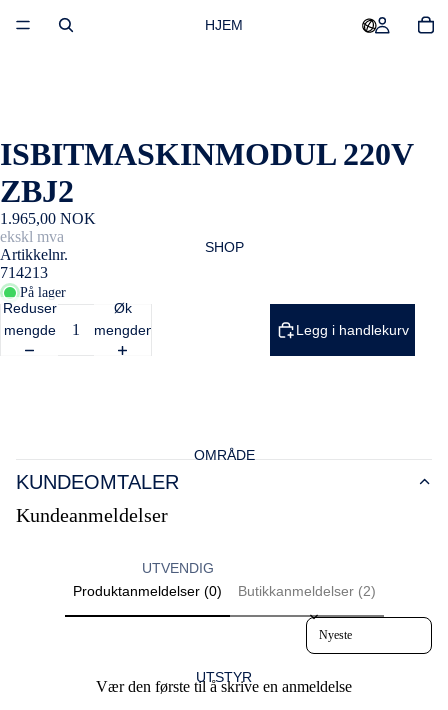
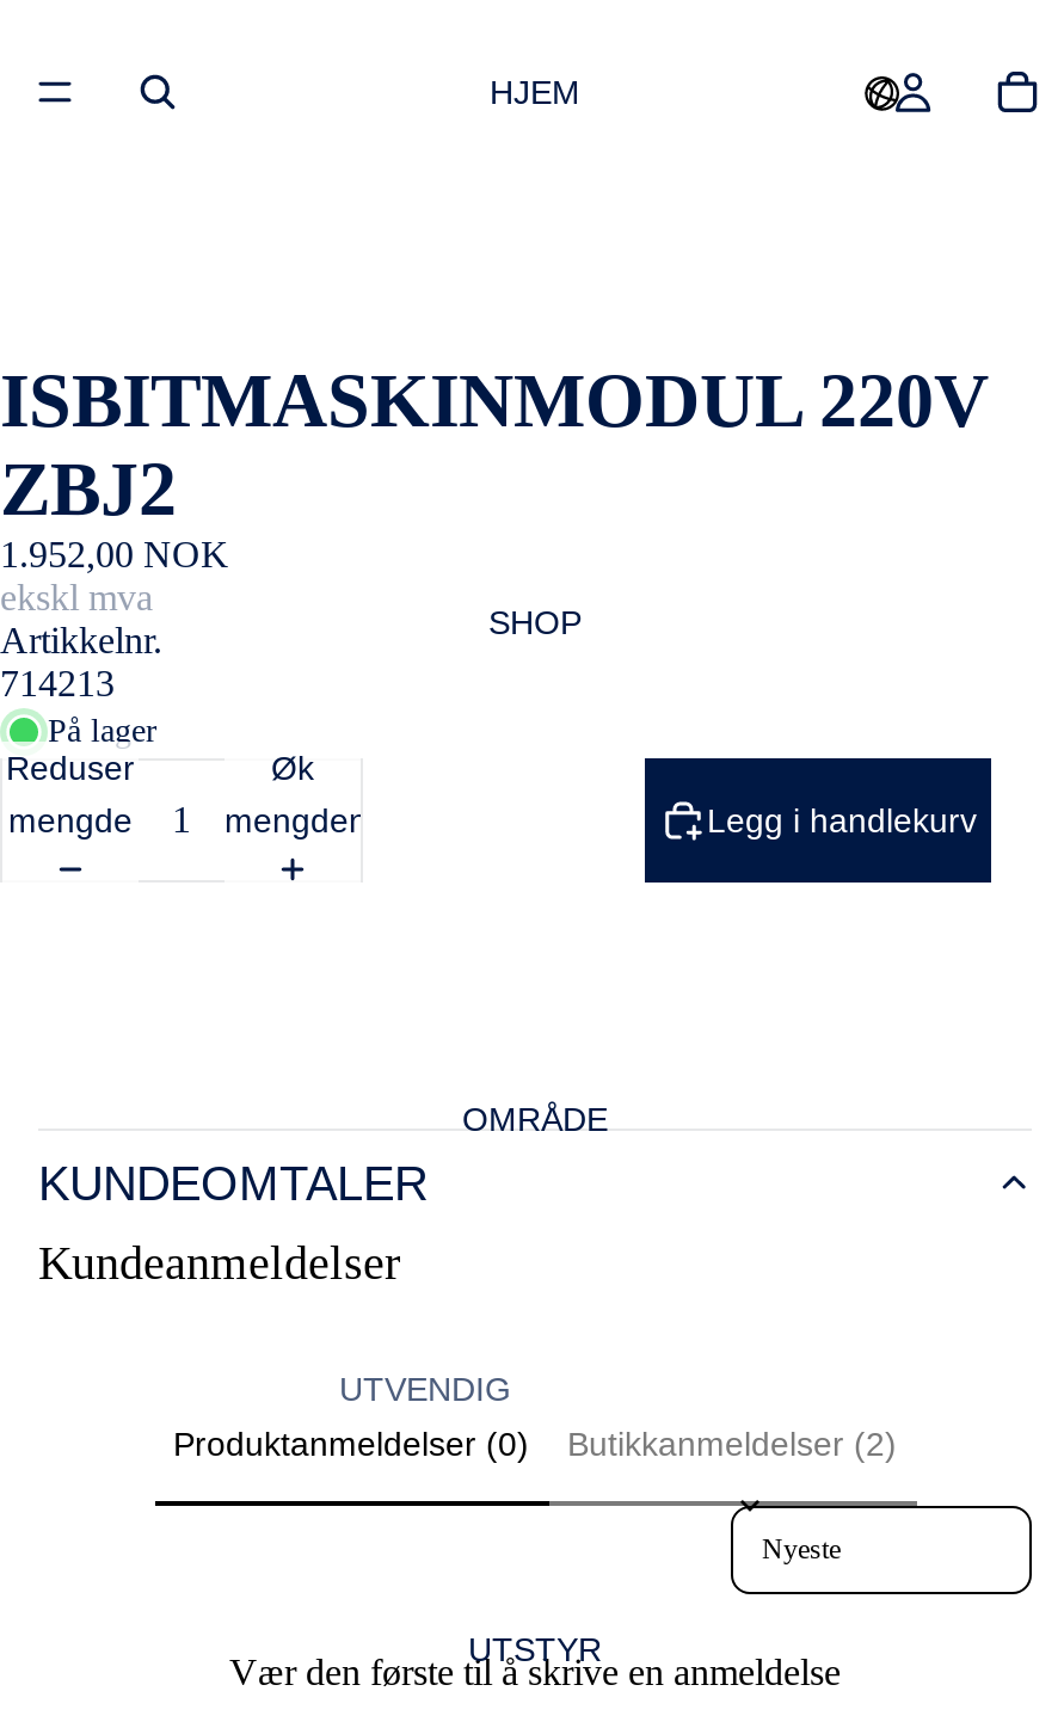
[0,210,96,227] 1.965,00 NOK -> [0,534,229,574] 1.952,00 NOK

